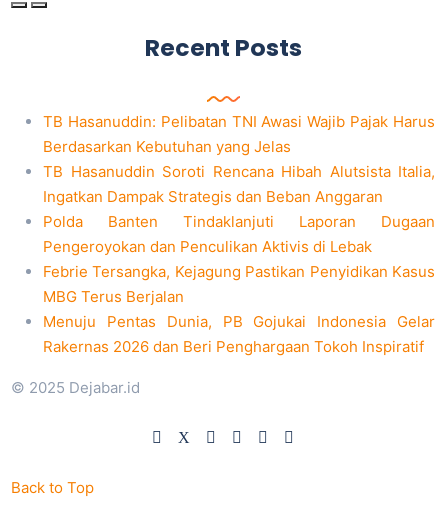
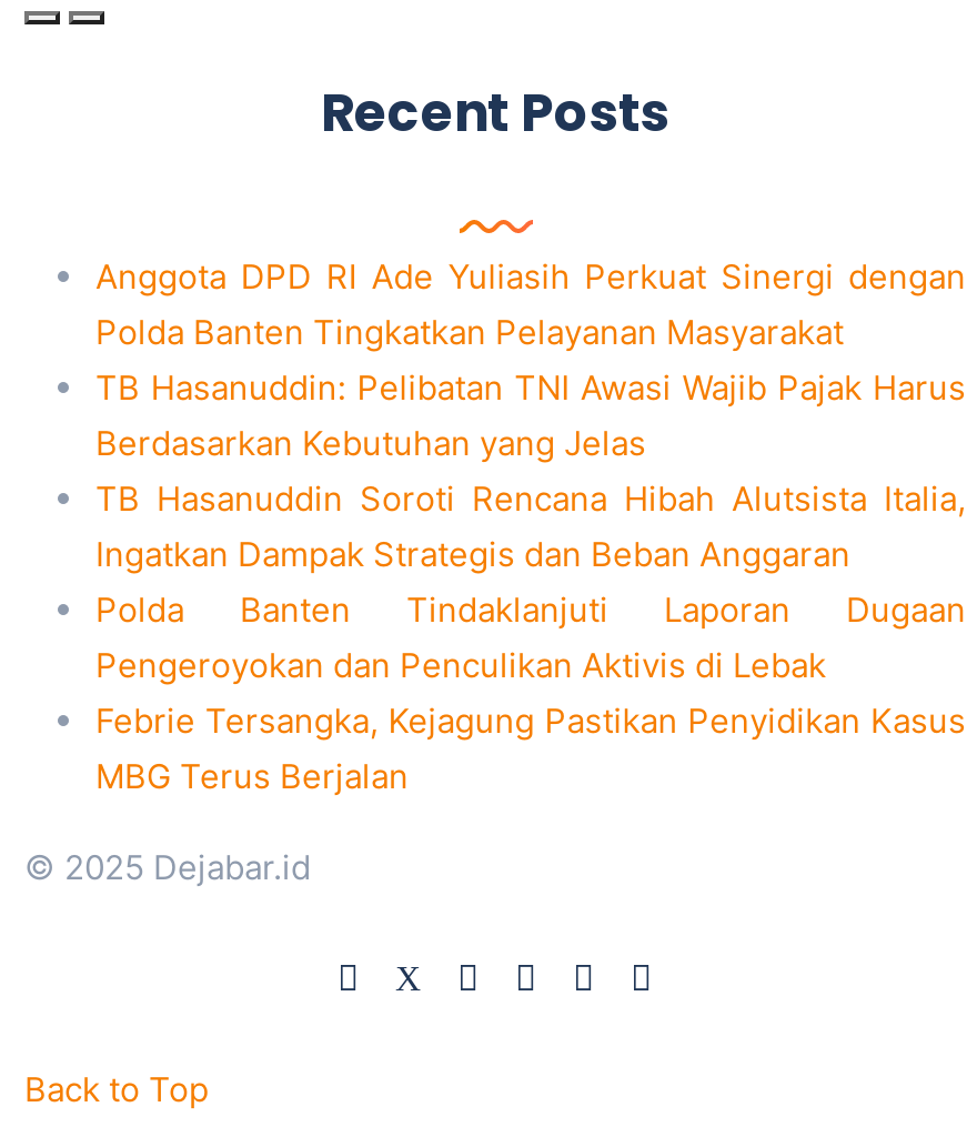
none -> [95,255,966,352] Anggota DPD RI Ade Yuliasih Perkuat Sinergi dengan | Polda Banten Tingkatkan Pelayanan Masyarakat
moved [43,112,435,306] -> [95,366,966,797]: TB Hasanuddin: Pelibatan TNI Awasi Wajib Pajak Harus | Berdasarkan Kebutuhan yang Jelas | TB Hasanuddin Soroti Rencana Hibah Alutsista Italia, | Ingatkan Dampak Strategis dan Beban Anggaran | Polda Banten Tindaklanjuti Laporan Dugaan | Pengeroyokan dan Penculikan Aktivis di Lebak | Febrie Tersangka, Kejagung Pastikan Penyidikan Kasus | MBG Terus Berjalan
[43,312,435,356] Menuju Pentas Dunia, PB Gojukai Indonesia Gelar | Rakernas 2026 dan Beri Penghargaan Tokoh Inspiratif -> none

